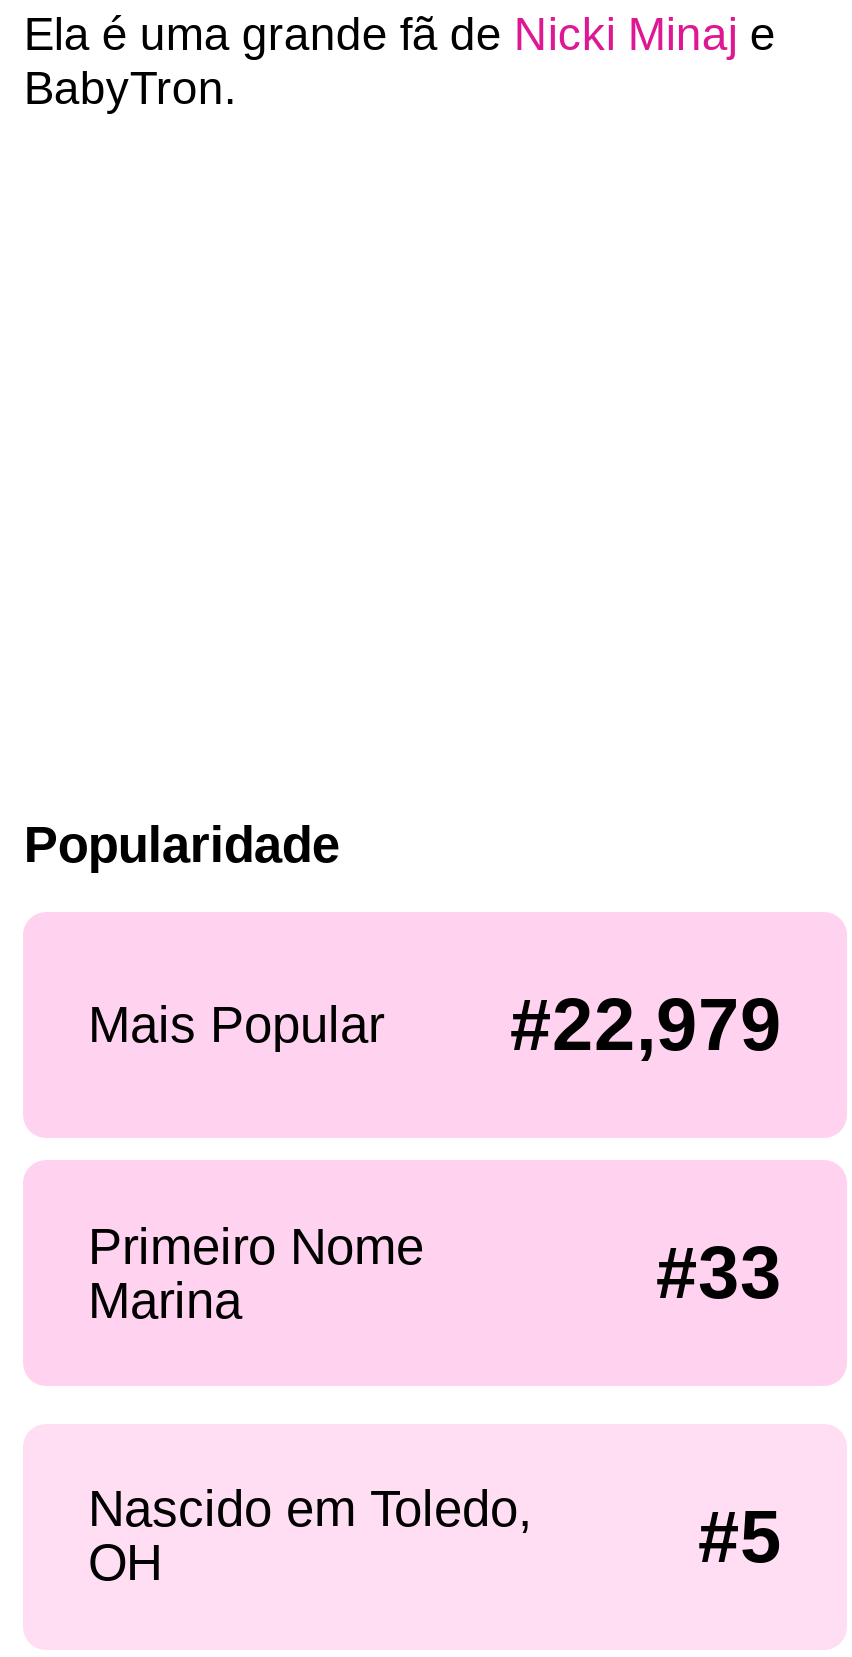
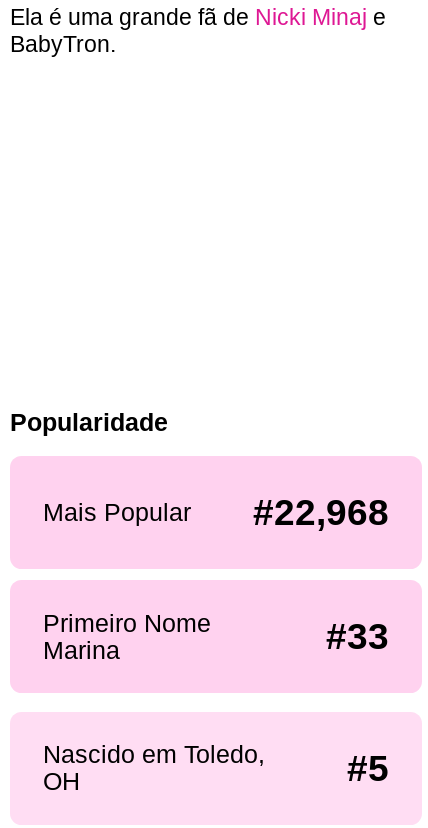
[510,984,782,1066] #22,979 -> [253,492,389,533] #22,968

